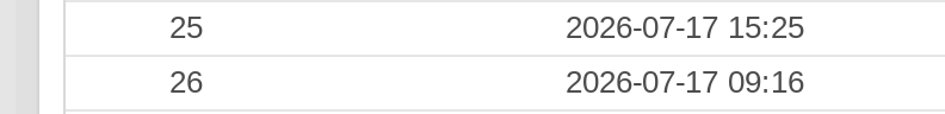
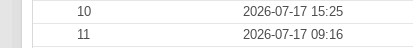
[169,9,203,45] 25 -> [76,4,90,19] 10
[169,64,203,100] 26 -> [77,27,90,42] 11

